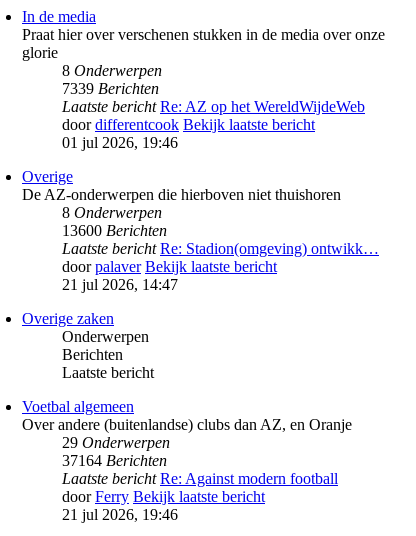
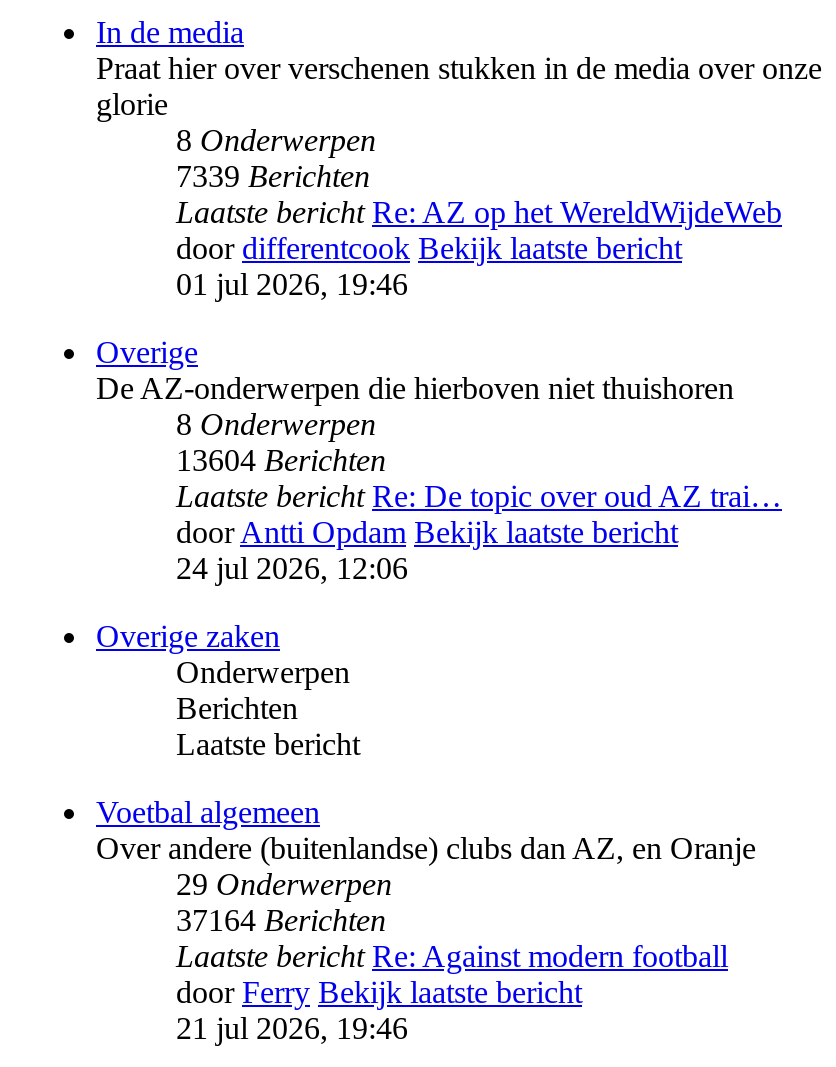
[62,222,379,293] 13600 Berichten | Laatste bericht Re: Stadion(omgeving) ontwikk… | doorpalaver Bekijk laatste bericht | 21 jul 2026, 14:47 -> [176,444,782,586] 13604 Berichten | Laatste bericht Re: De topic over oud AZ trai… | doorAntti Opdam Bekijk laatste bericht | 24 jul 2026, 12:06

